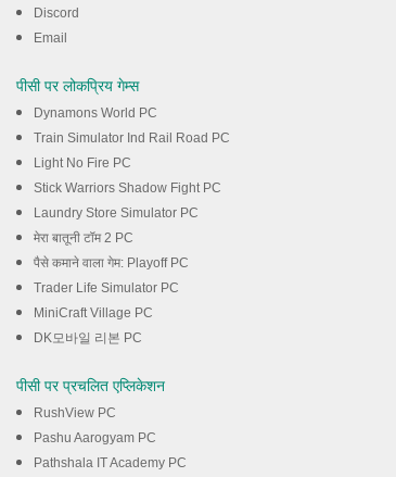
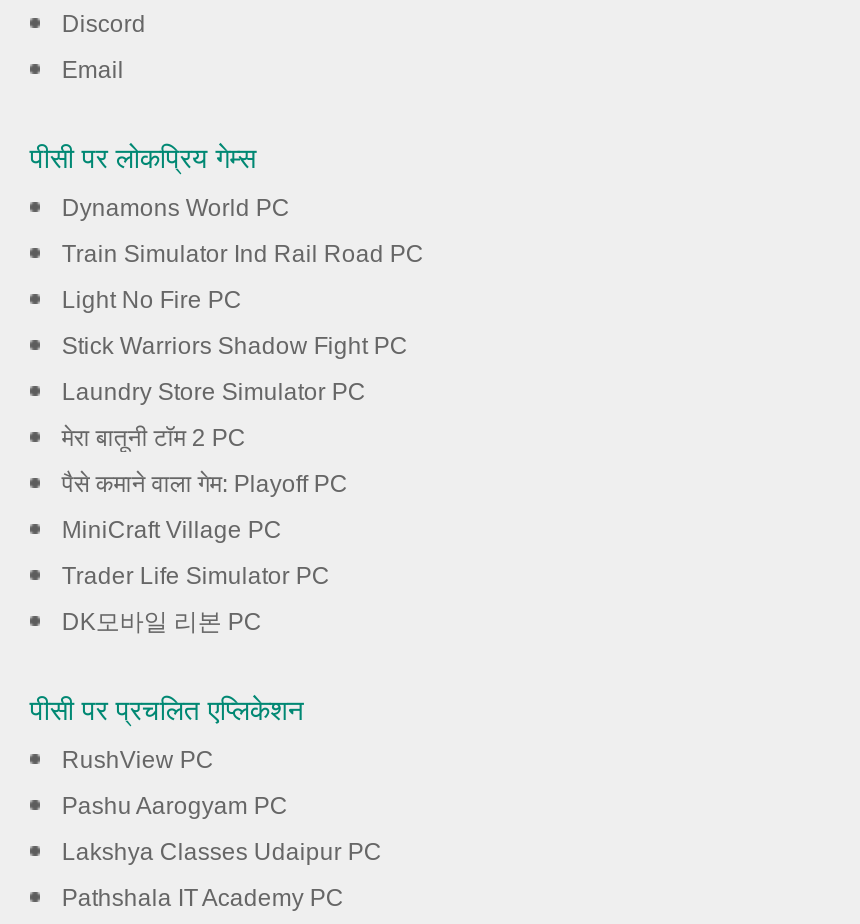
moved [34,306,153,321] -> [62,517,282,545]: MiniCraft Village PC
none -> [62,839,382,867] Lakshya Classes Udaipur PC

